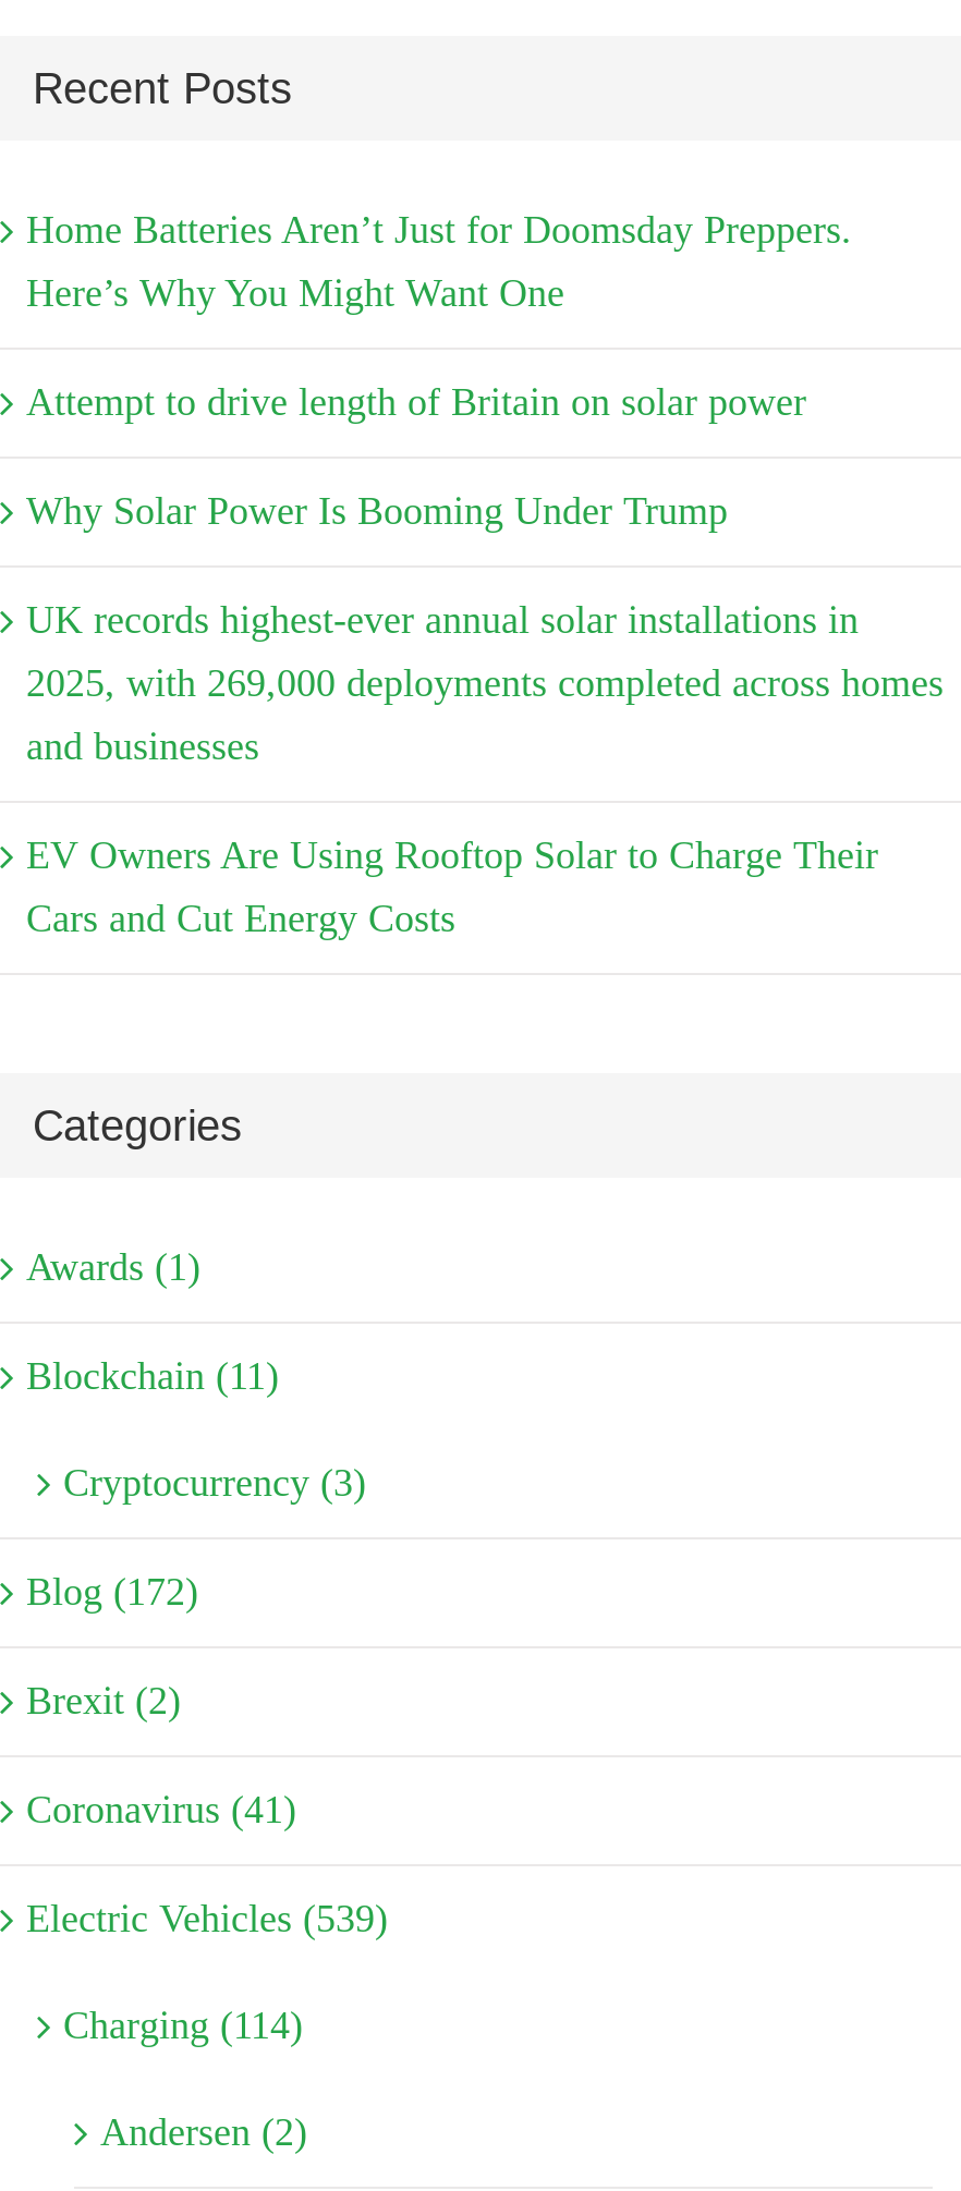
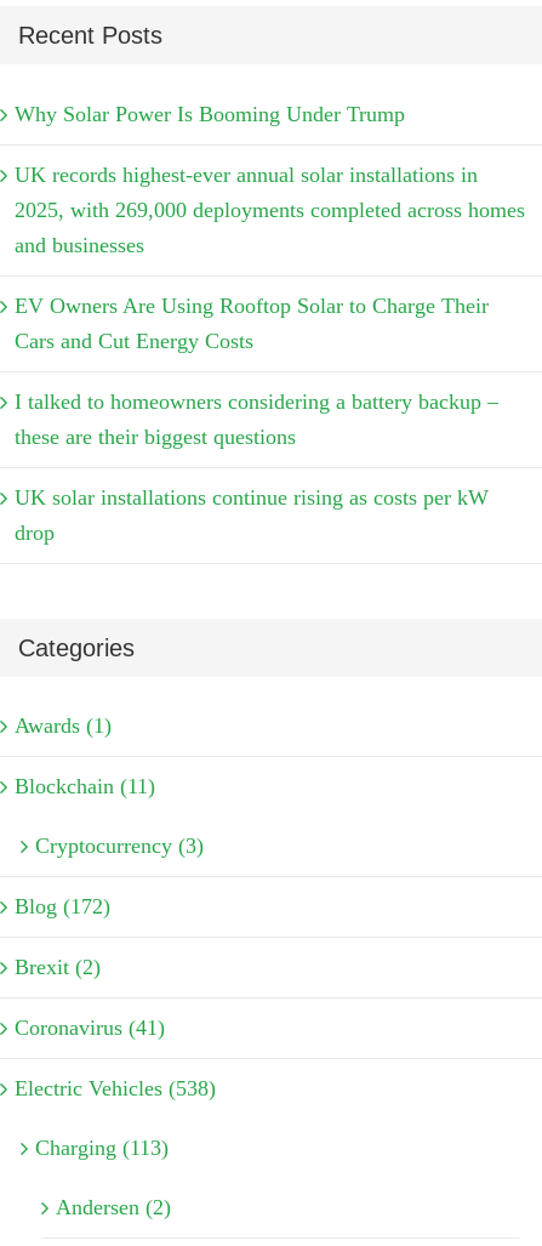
[26,208,852,424] Home Batteries Aren’t Just for Doomsday Preppers. | Here’s Why You Might Want One | Attempt to drive length of Britain on solar power -> none
moved [26,489,944,940] -> [15,101,525,352]: Why Solar Power Is Booming Under Trump | UK records highest-ever annual solar installations in | 2025, with 269,000 deployments completed across homes | and businesses | EV Owners Are Using Rooftop Solar to Charge Their | Cars and Cut Energy Costs
none -> [15,389,498,544] I talked to homeowners considering a battery backup – | these are their biggest questions | UK solar installations continue rising as costs per kW | drop
[26,1896,388,1940] Electric Vehicles (539) -> [15,1076,216,1101] Electric Vehicles (538)
[63,2003,303,2046] Charging (114) -> [35,1136,169,1160] Charging (113)

